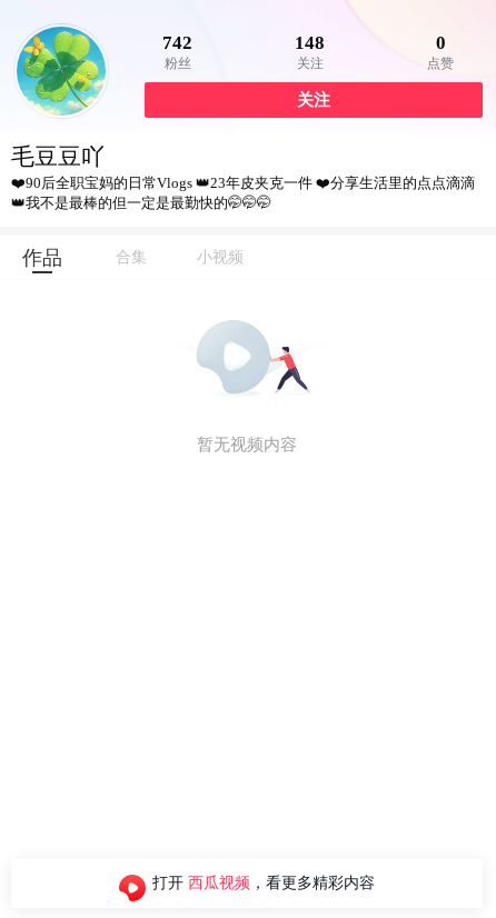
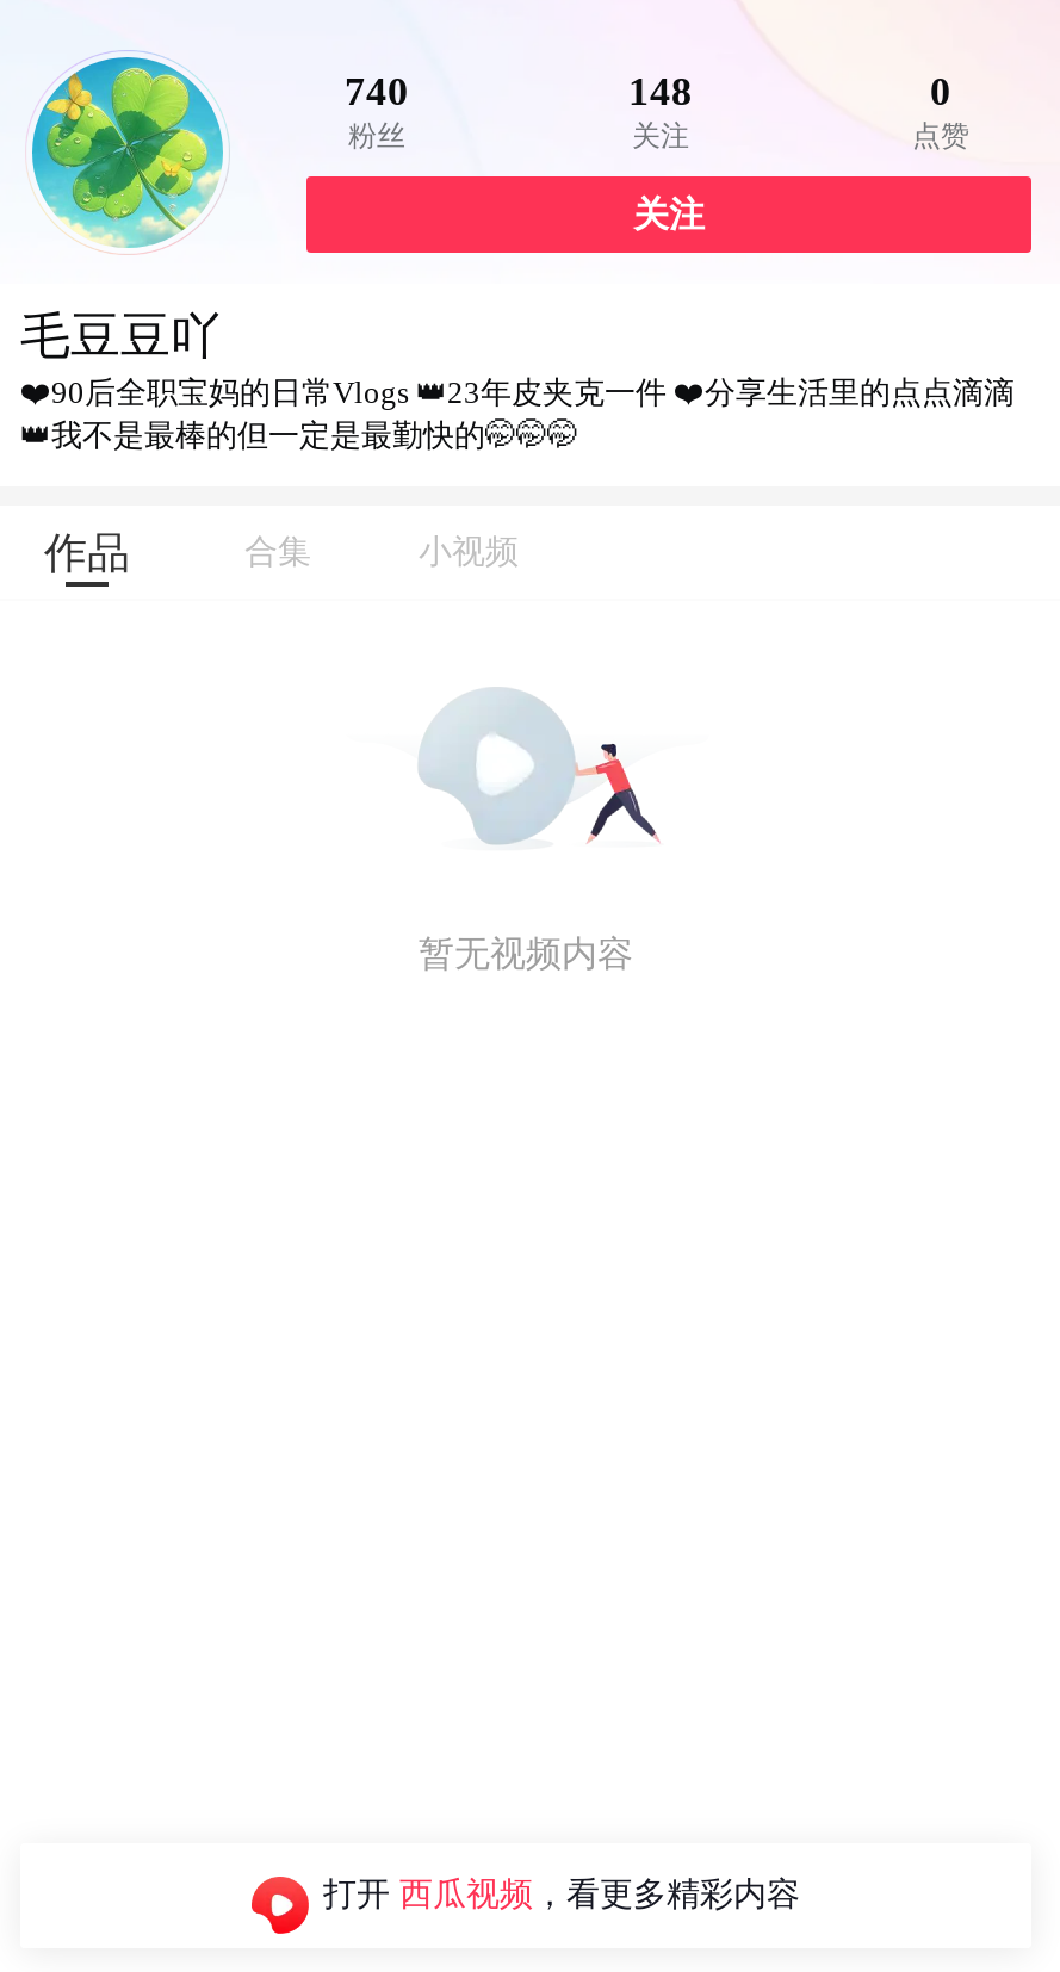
[162,32,192,53] 742 -> [345,69,409,114] 740

